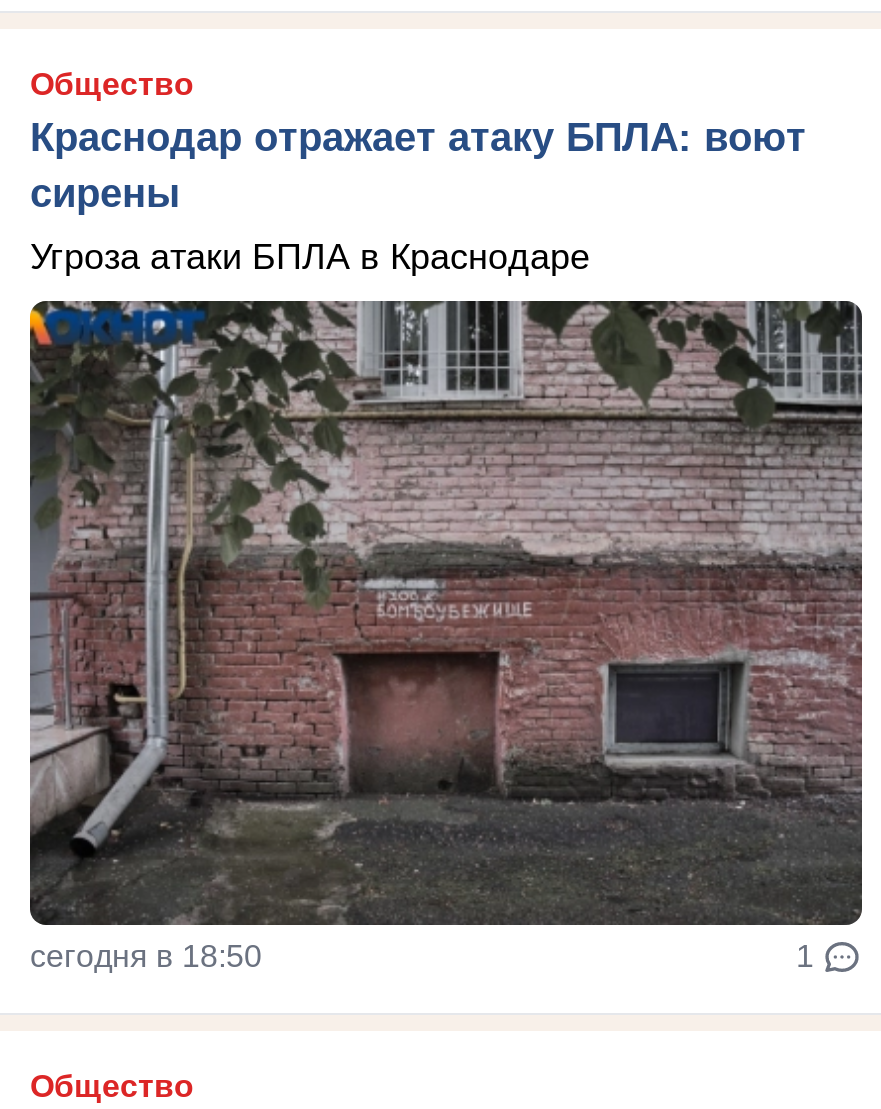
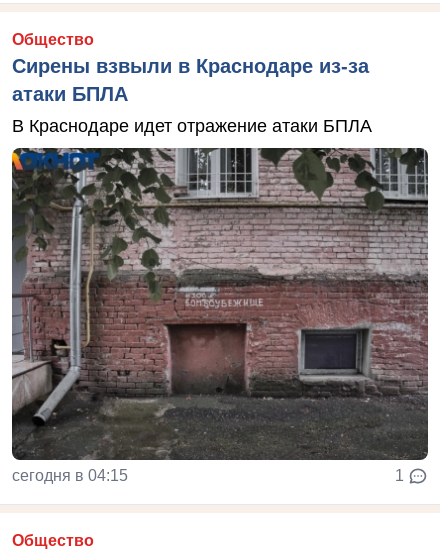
[30,114,806,214] Краснодар отражает атаку БПЛА: воют | сирены -> [12,55,369,105] Сирены взвыли в Краснодаре из-за | атаки БПЛА
[30,236,590,276] Угроза атаки БПЛА в Краснодаре -> [12,116,372,136] В Краснодаре идет отражение атаки БПЛА
[30,938,262,972] сегодня в 18:50 -> [12,467,128,484] сегодня в 04:15

